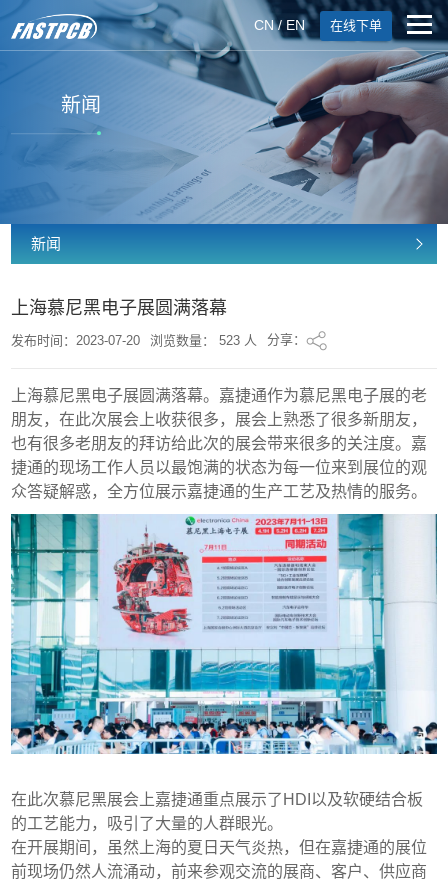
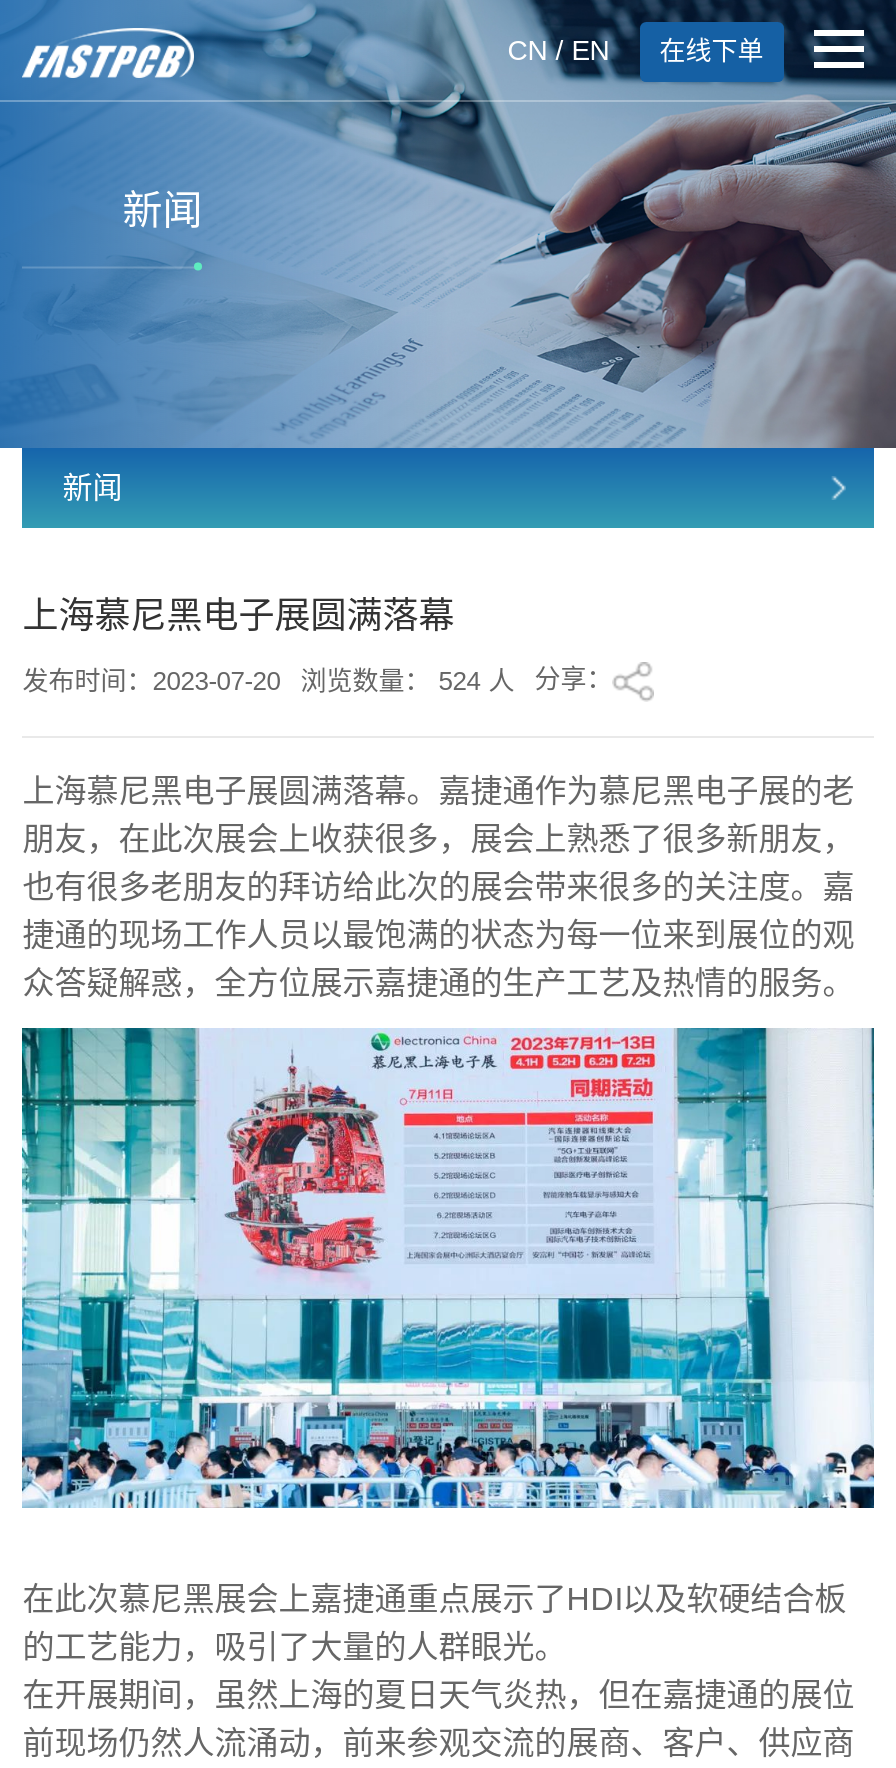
[11,332,306,347] 发布时间：2023-07-20 浏览数量：523人 分享： -> [22,664,612,695] 发布时间：2023-07-20 浏览数量：524人 分享：

